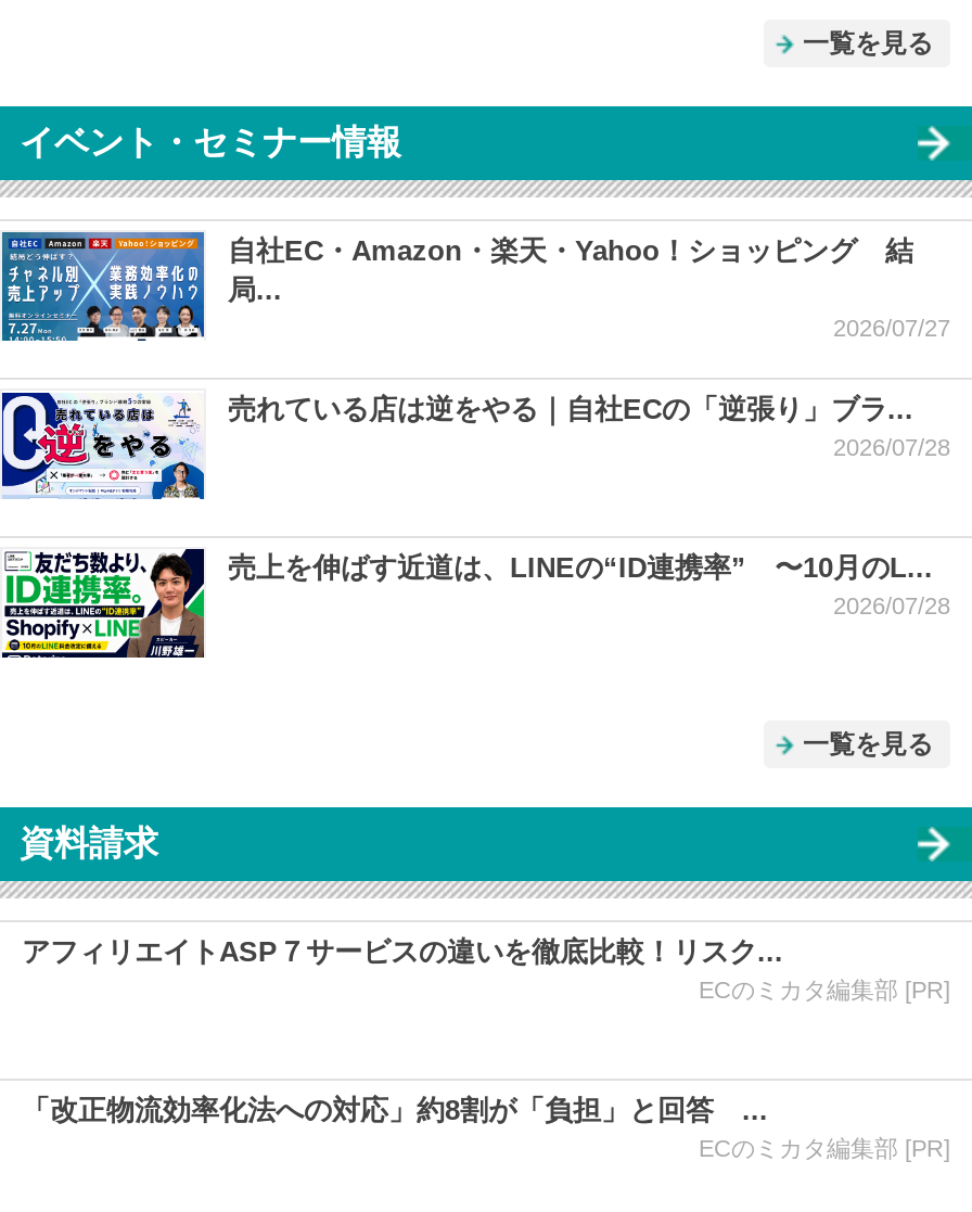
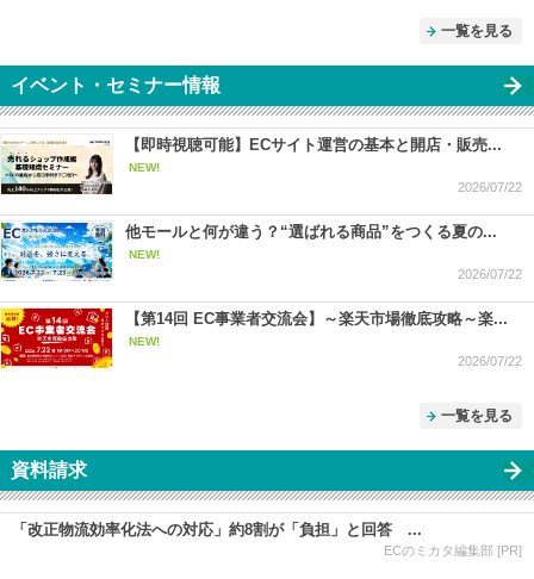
[7,230,950,343] [image] | 自社EC・Amazon・楽天・Yahoo！ショッピング 結 | 局... | 2026/07/27 -> [4,135,522,195] [image] | 【即時視聴可能】ECサイト運営の基本と開店・販売... | NEW! | 2026/07/22
[7,391,950,501] [image] | 売れている店は逆をやる｜自社ECの「逆張り」ブラ... | 2026/07/28 -> [4,222,522,281] [image] | 他モールと何が違う？“選ばれる商品”をつくる夏の... | NEW! | 2026/07/22
[7,547,950,660] [image] | 売上を伸ばす近道は、LINEの“ID連携率” 〜10月のL... | 2026/07/28 -> [4,307,522,369] [image] | 【第14回 EC事業者交流会】～楽天市場徹底攻略～楽... | NEW! | 2026/07/22
[22,935,950,1003] アフィリエイトASP７サービスの違いを徹底比較！リスク... | ECのミカタ編集部 [PR] -> none

